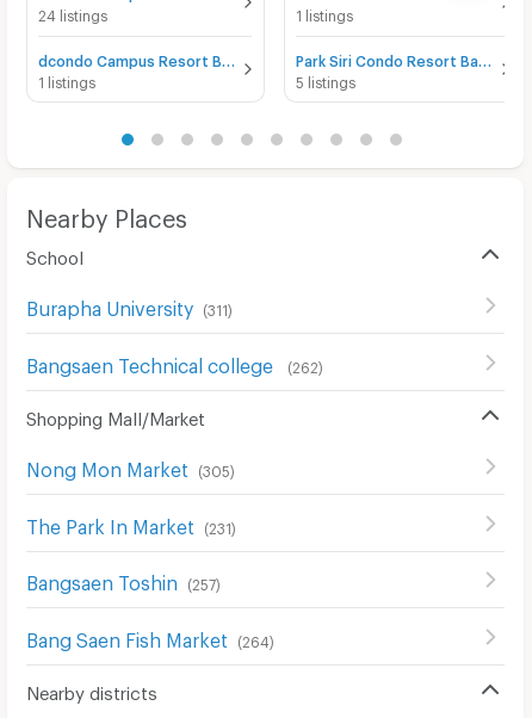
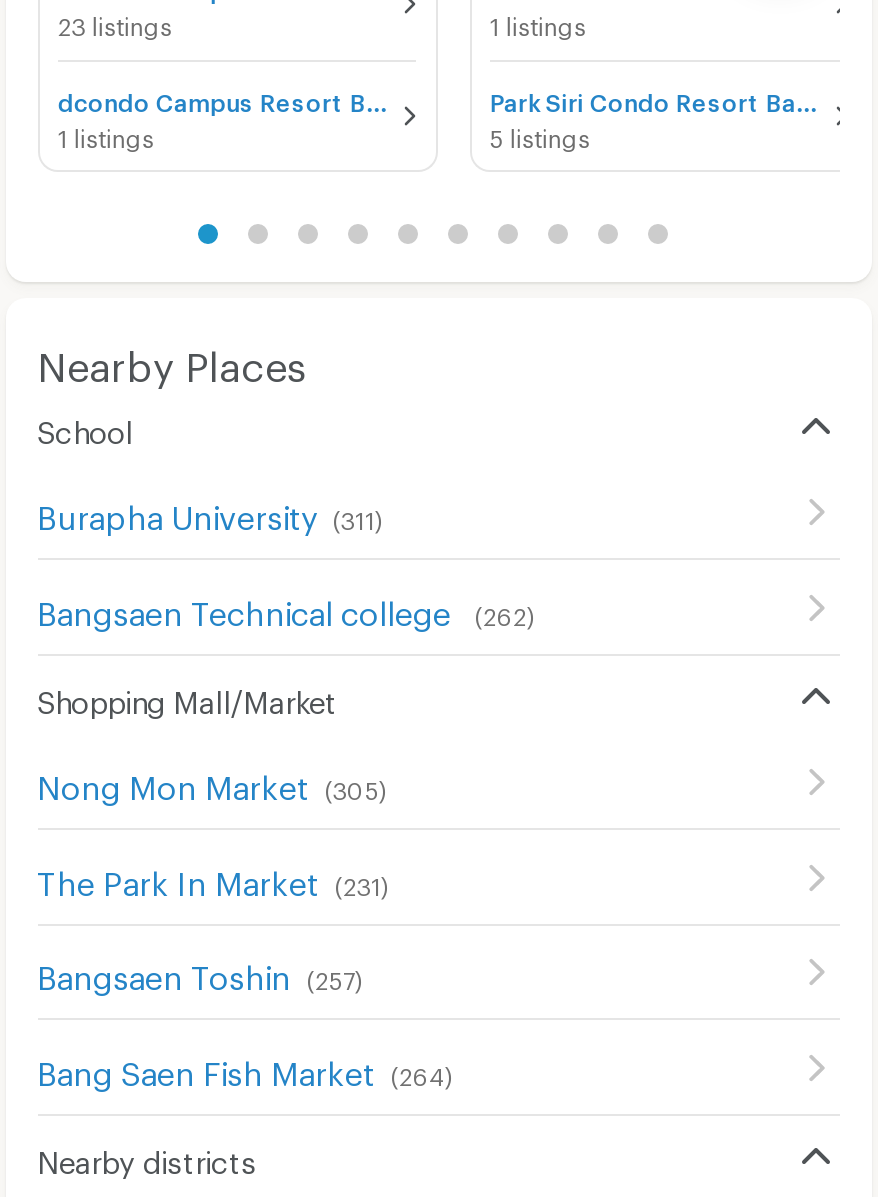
[38,7,107,19] 24 listings -> [58,12,172,32] 23 listings

